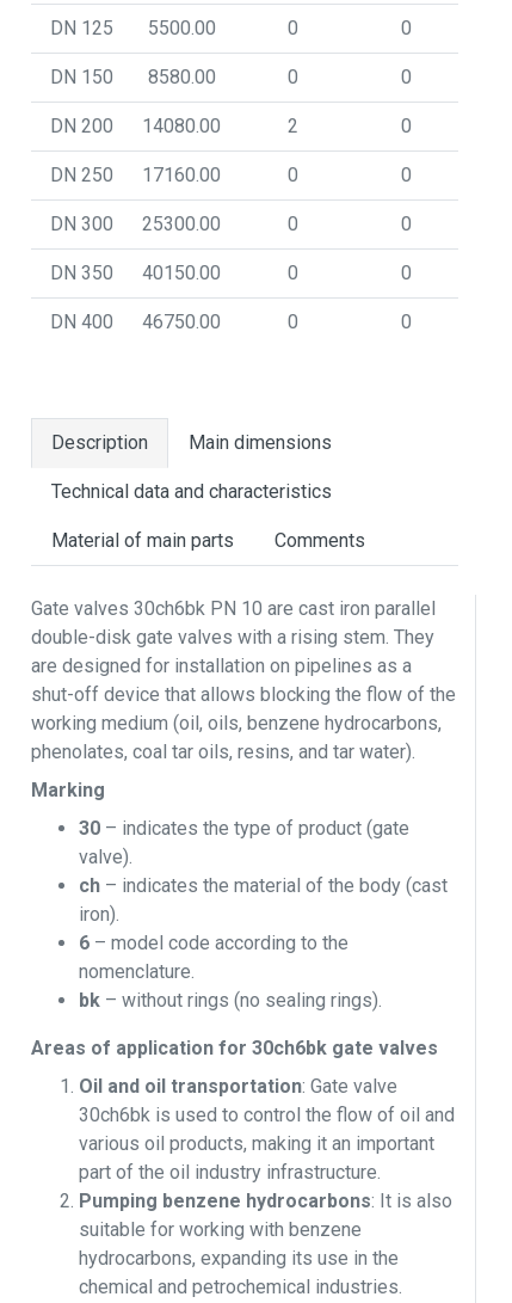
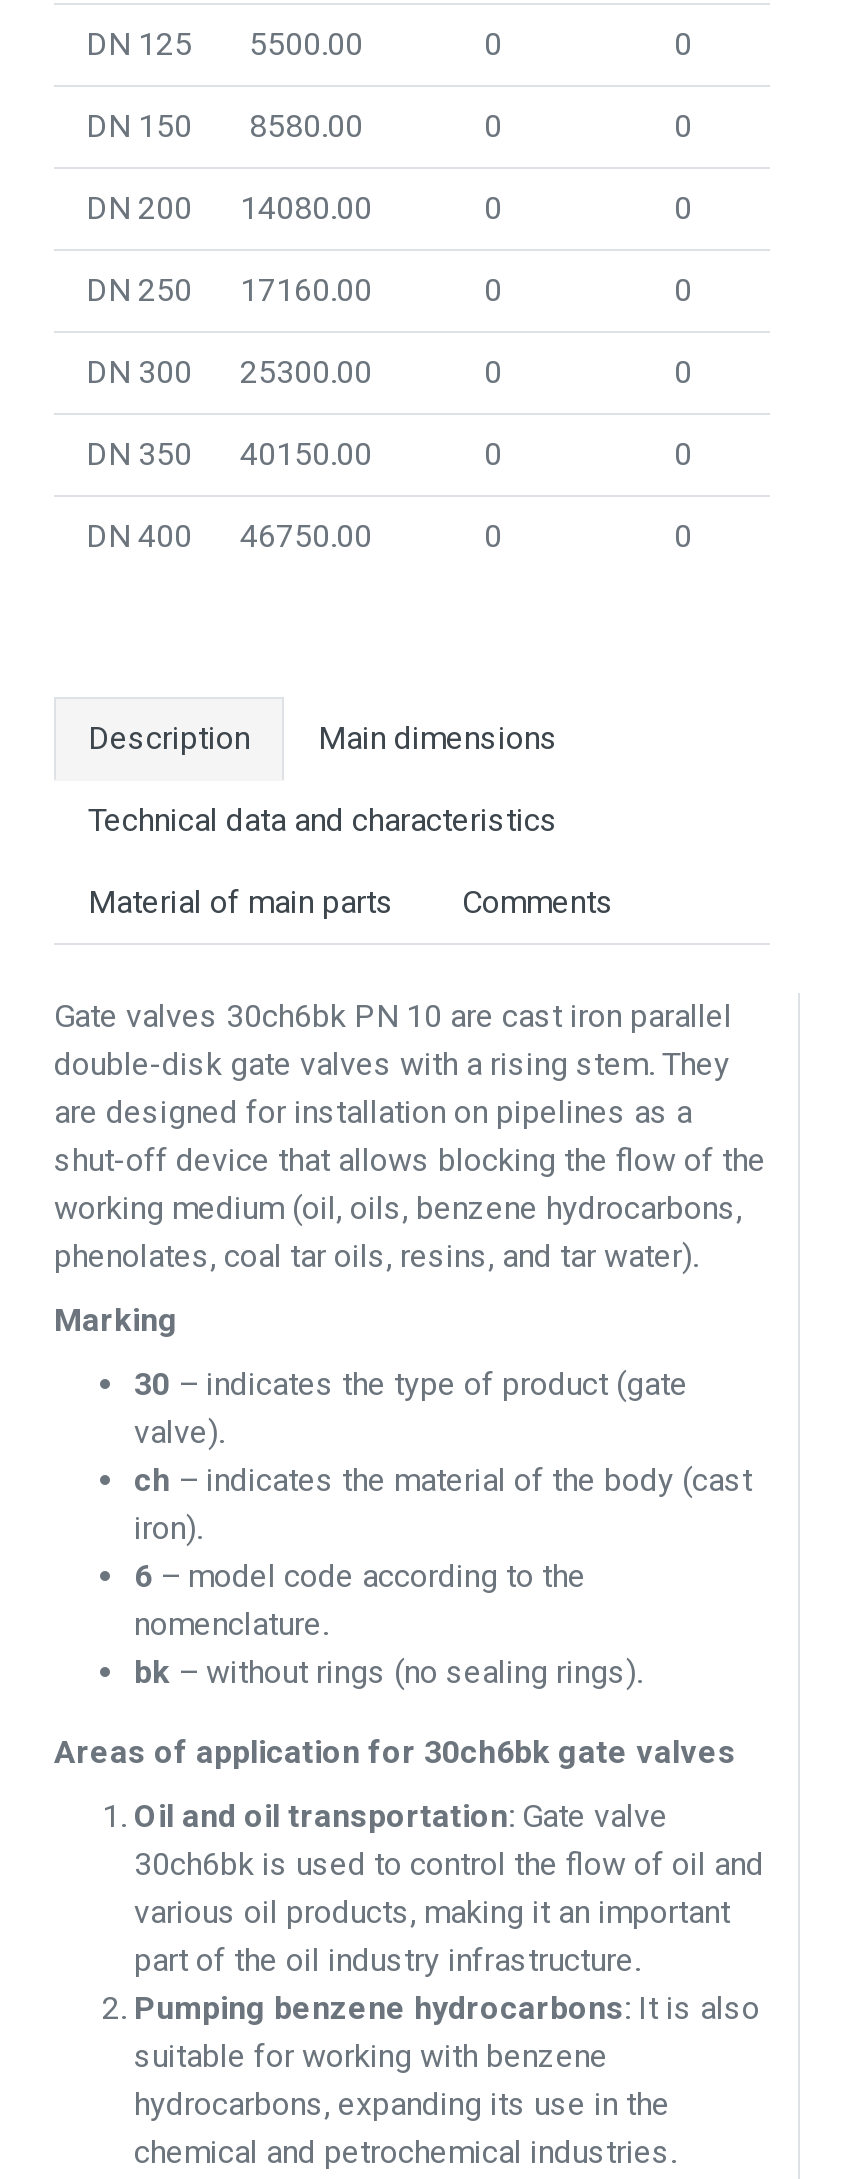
[288,115,298,138] 2 -> [484,190,502,228] 0

